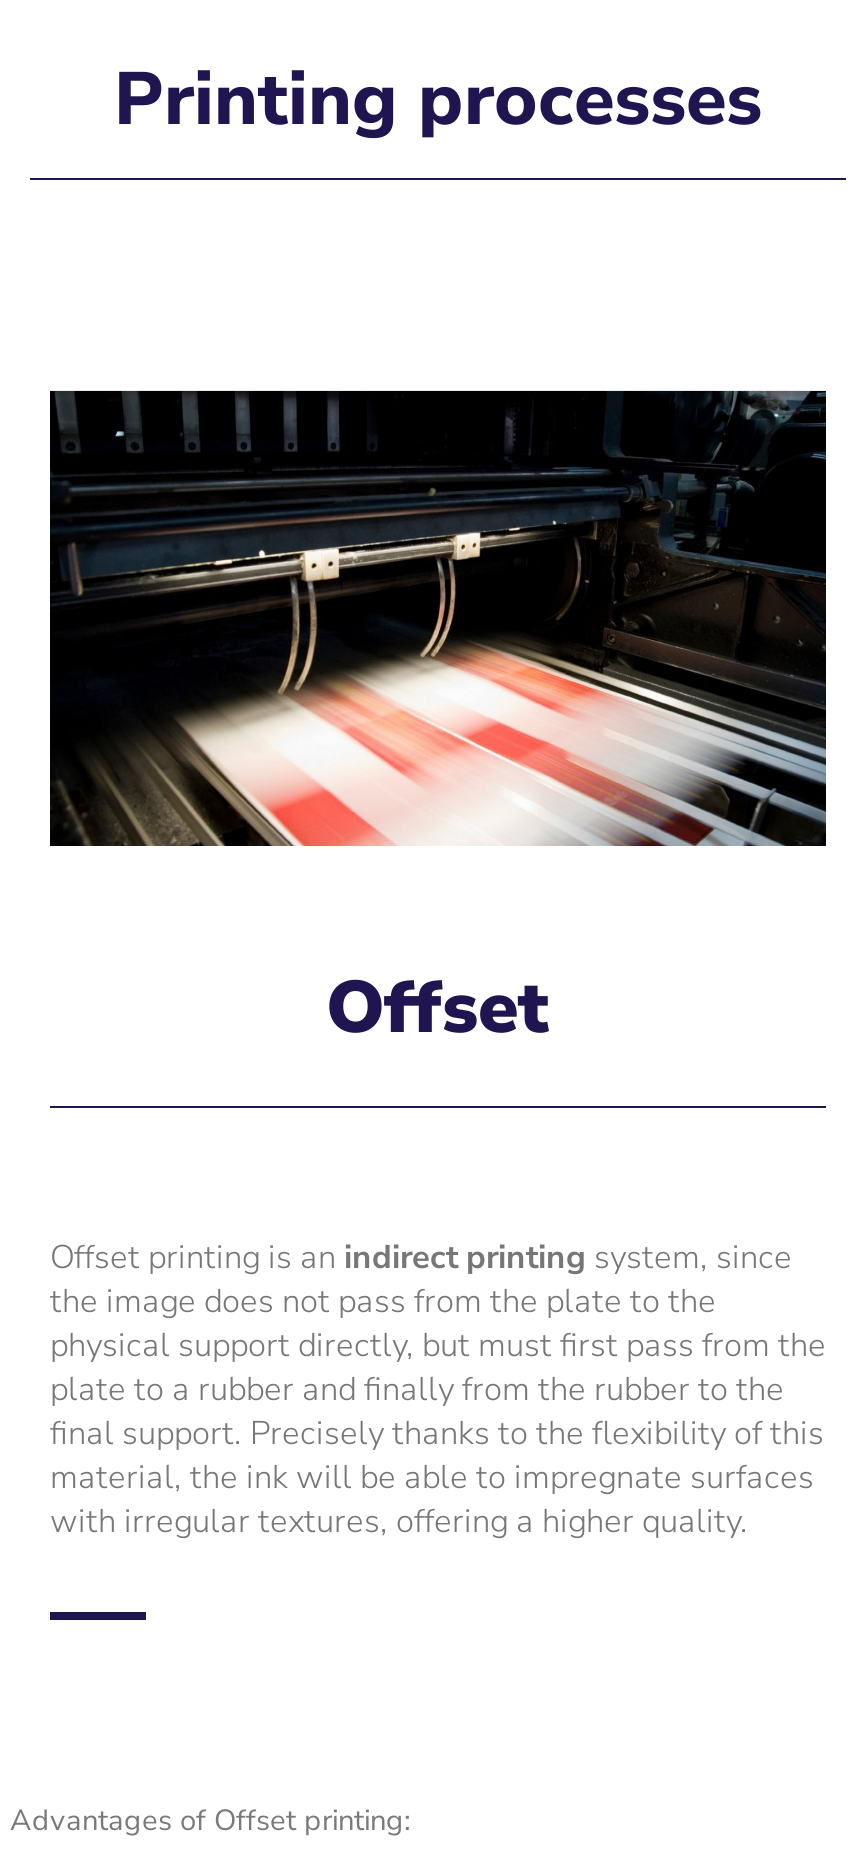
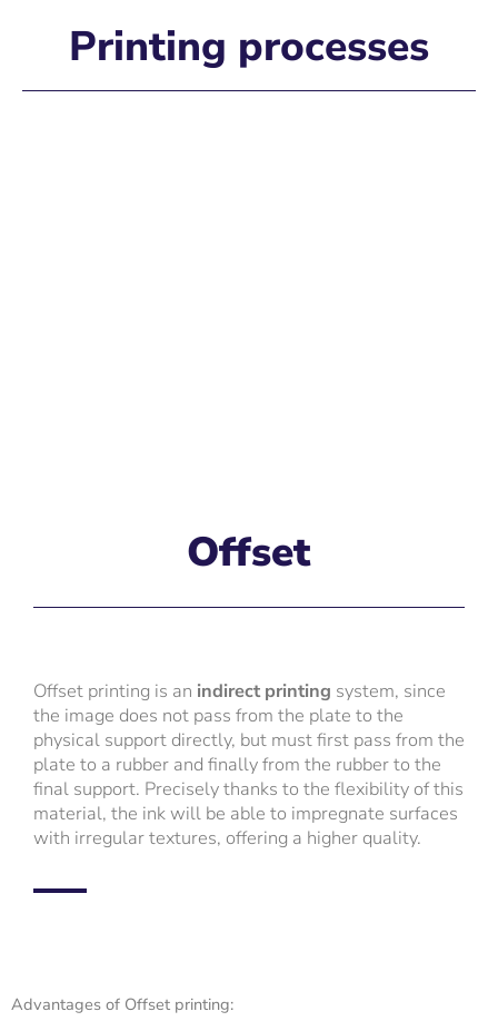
[48,388,828,848] [image] -> none

